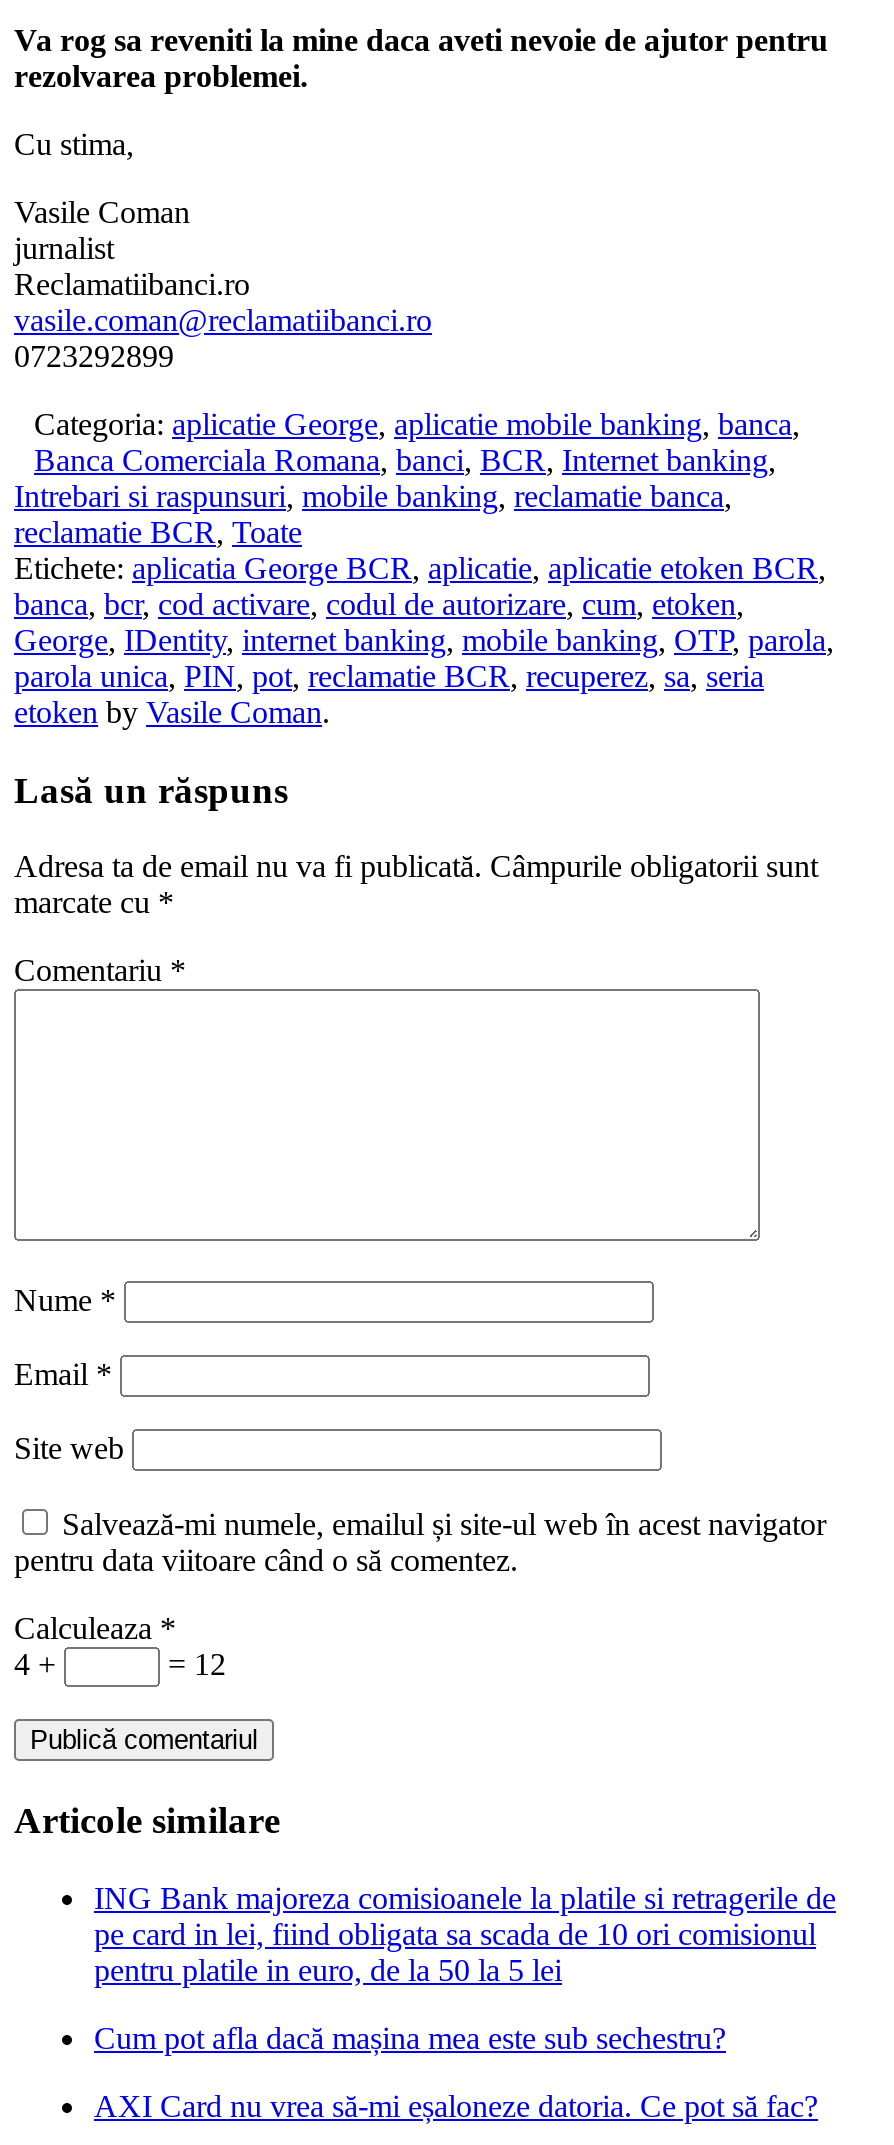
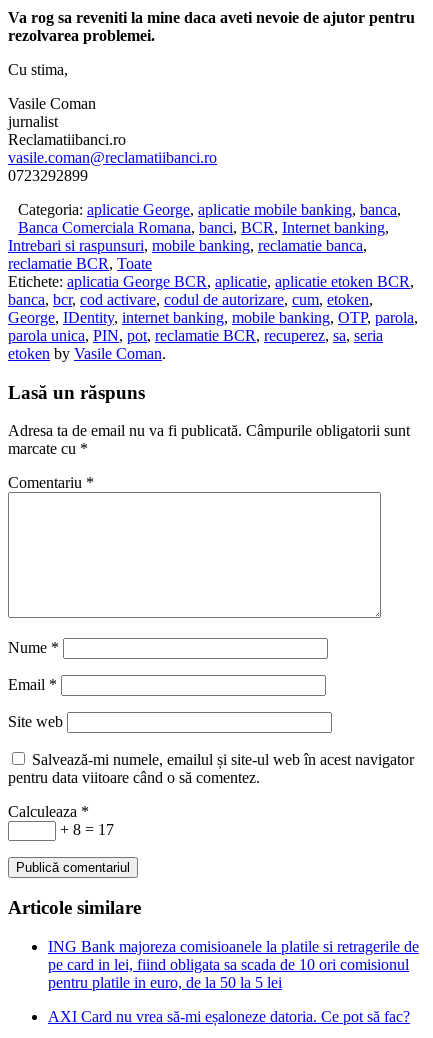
[14,1647,226,1681] 4 + | = 12 -> [56,821,114,838] + 8 = 17
[94,2020,726,2054] Cum pot afla dacă mașina mea este sub sechestru? -> none

